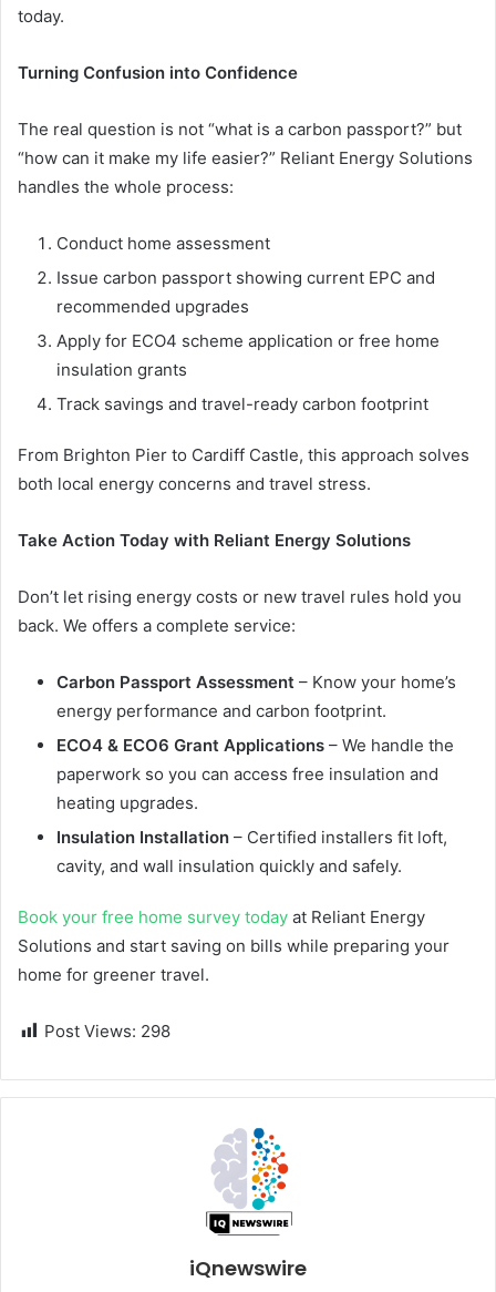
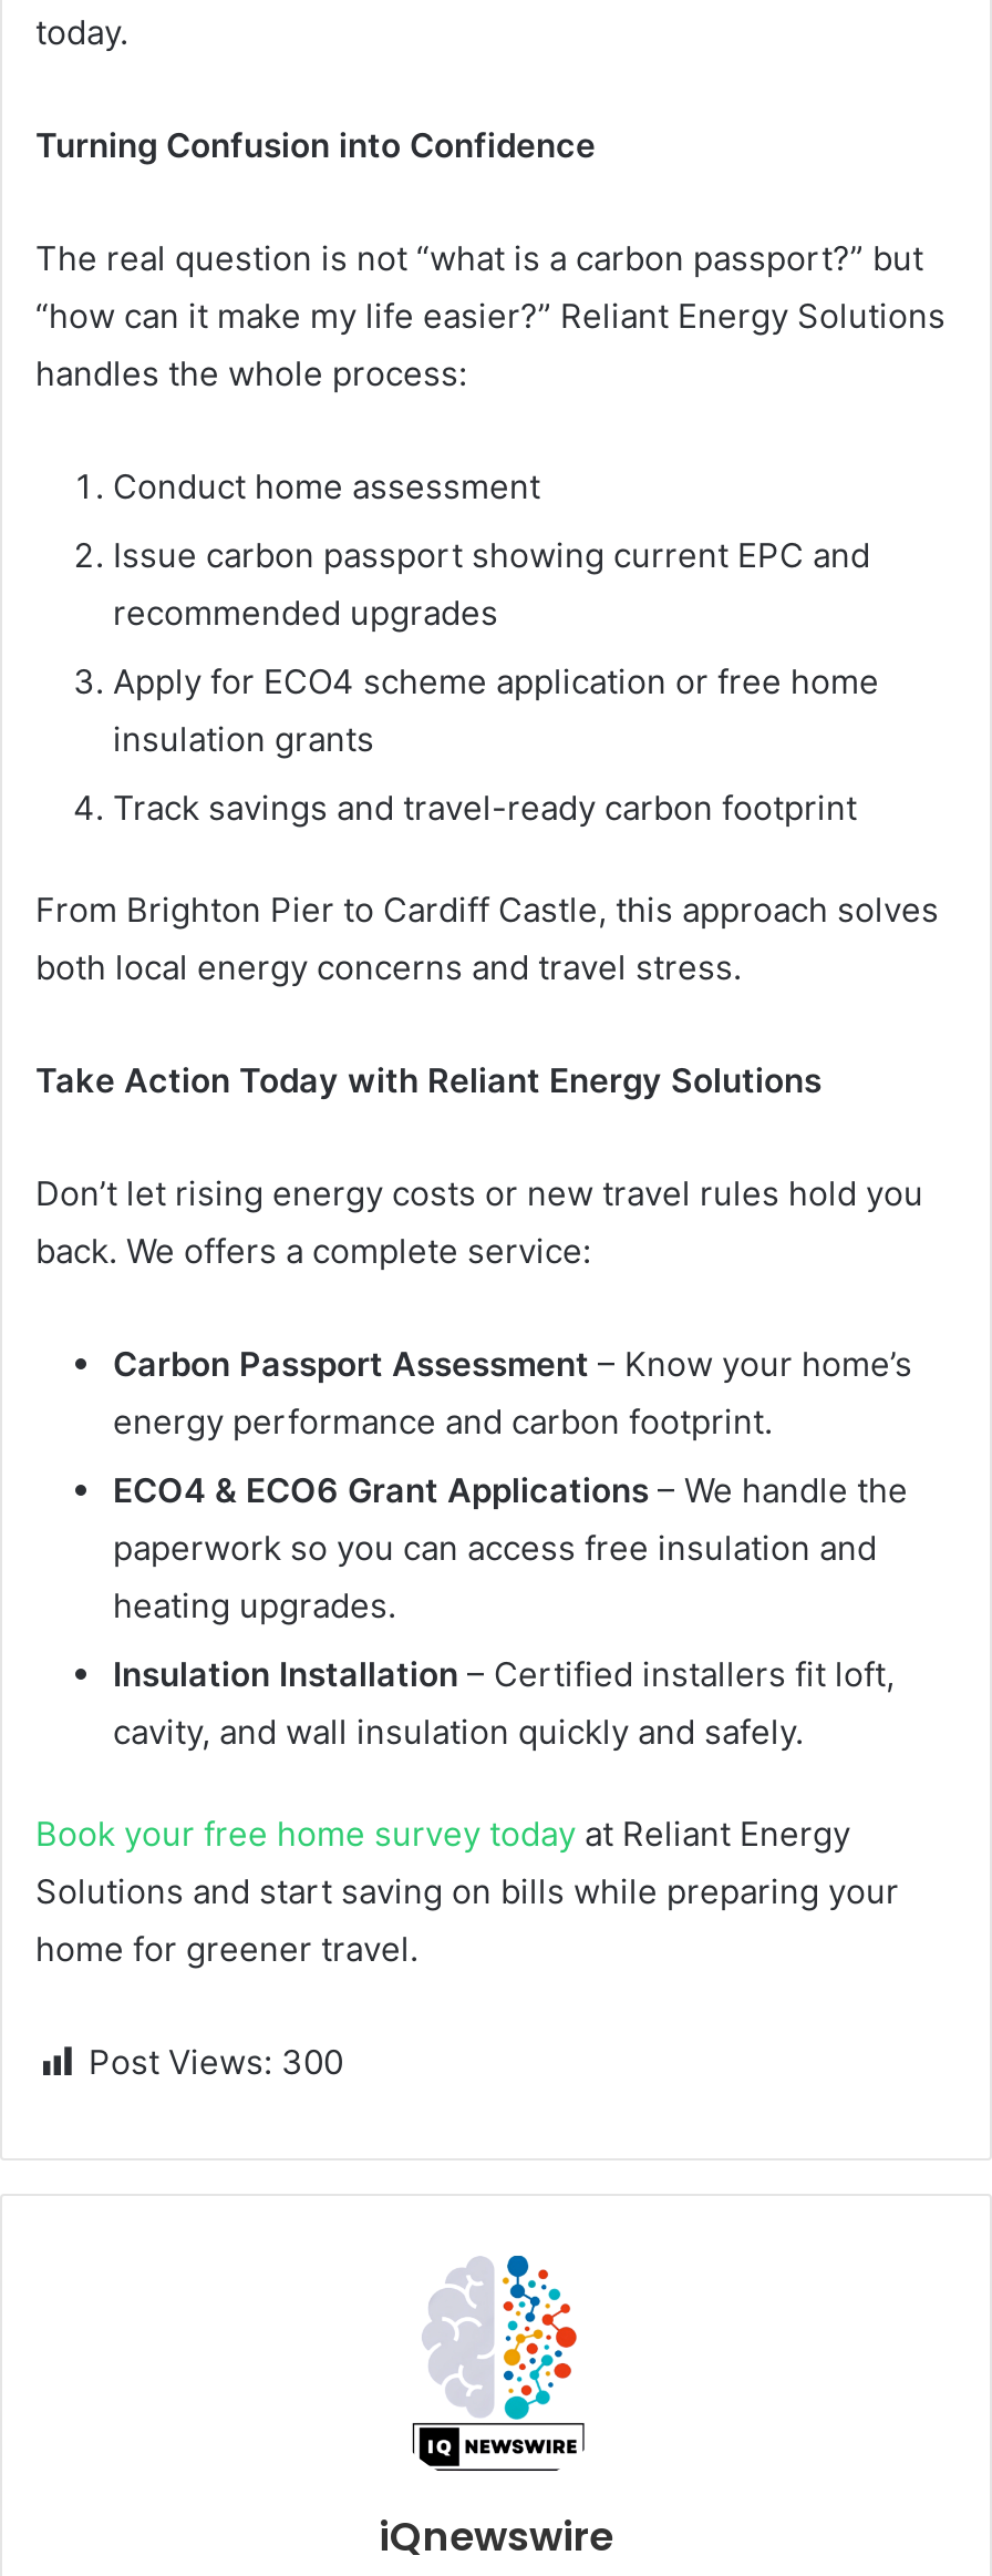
[44,1021,170,1042] Post Views: 298 -> [89,2041,343,2083] Post Views: 300

